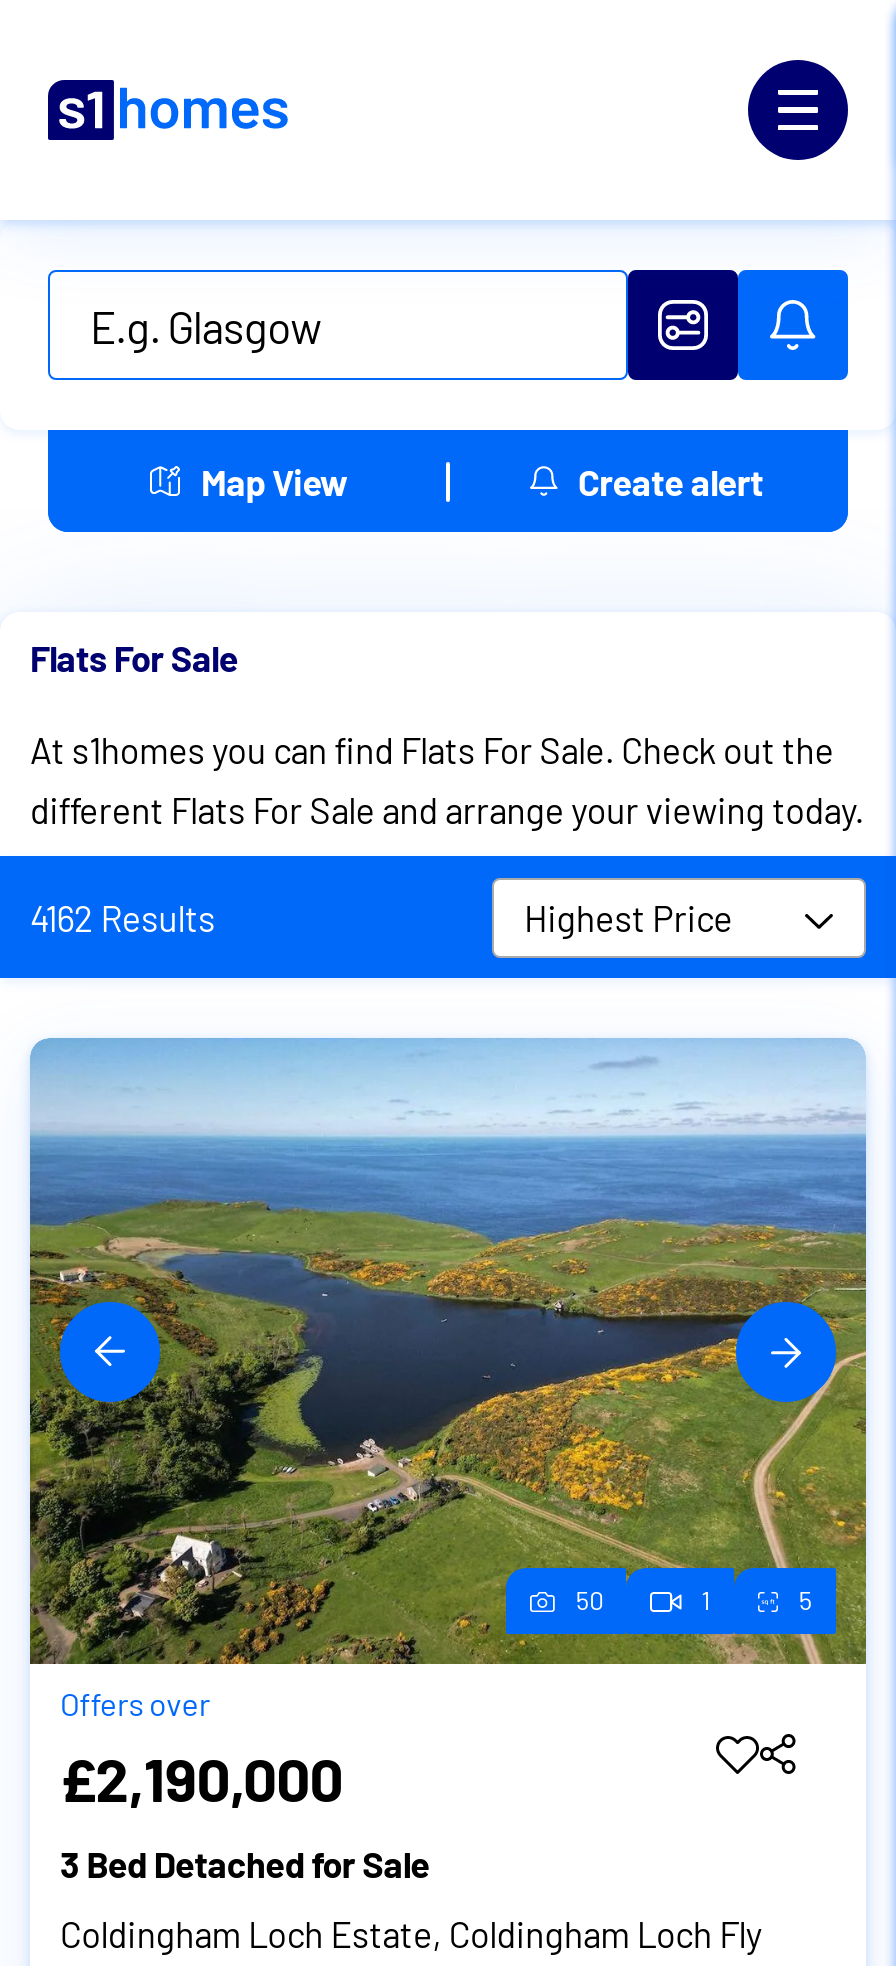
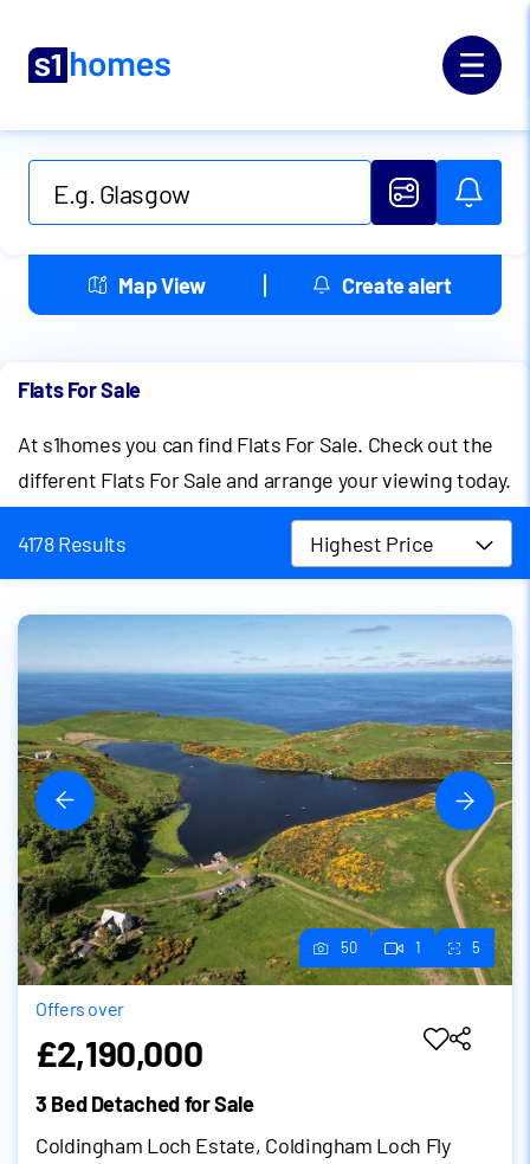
[30,895,215,939] 4162 Results -> [18,530,126,556] 4178 Results

